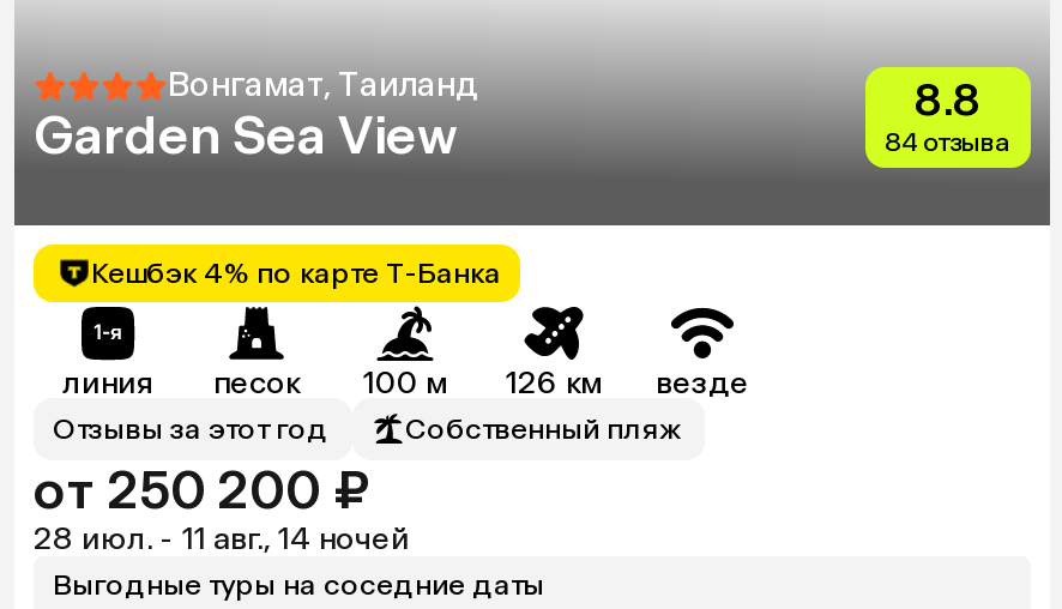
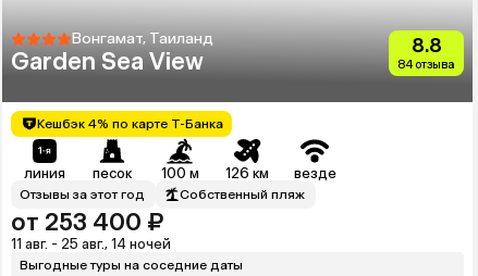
[34,458,369,523] от 250 200 ₽ -> [11,208,163,237] от 253 400 ₽
[34,520,410,556] 28 июл. - 11 авг., 14 ночей -> [11,236,171,252] 11 авг. - 25 авг., 14 ночей

